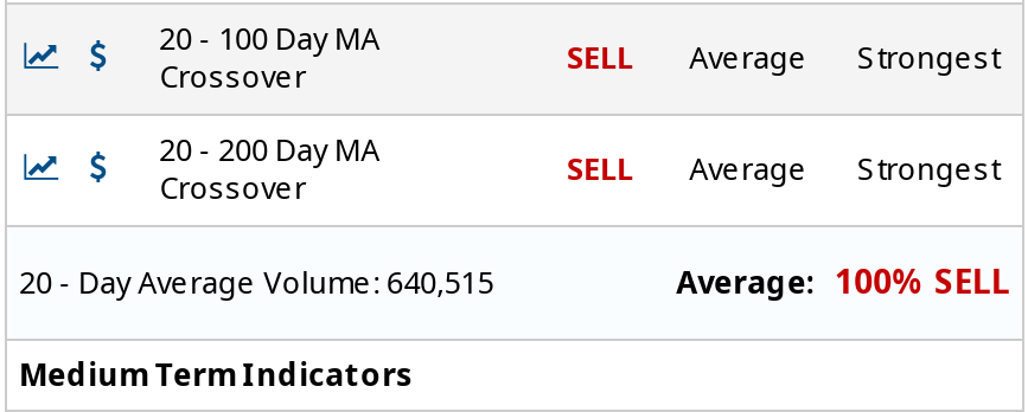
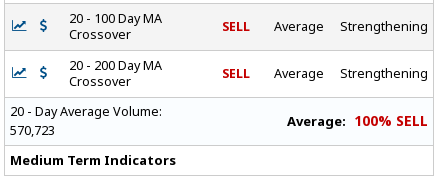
[857,39,1000,79] Strongest -> [340,18,428,35] Strengthening
[857,150,1000,190] Strongest -> [340,65,428,82] Strengthening
[19,264,493,304] 20 - Day Average Volume: 640,515 -> [10,103,162,139] 20 - Day Average Volume: | 570,723

